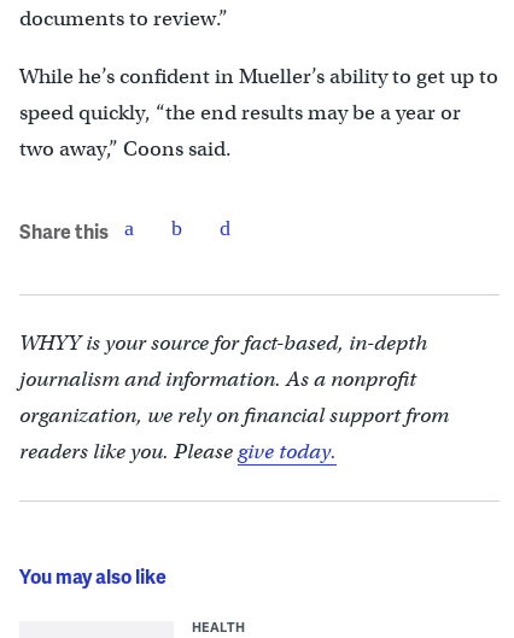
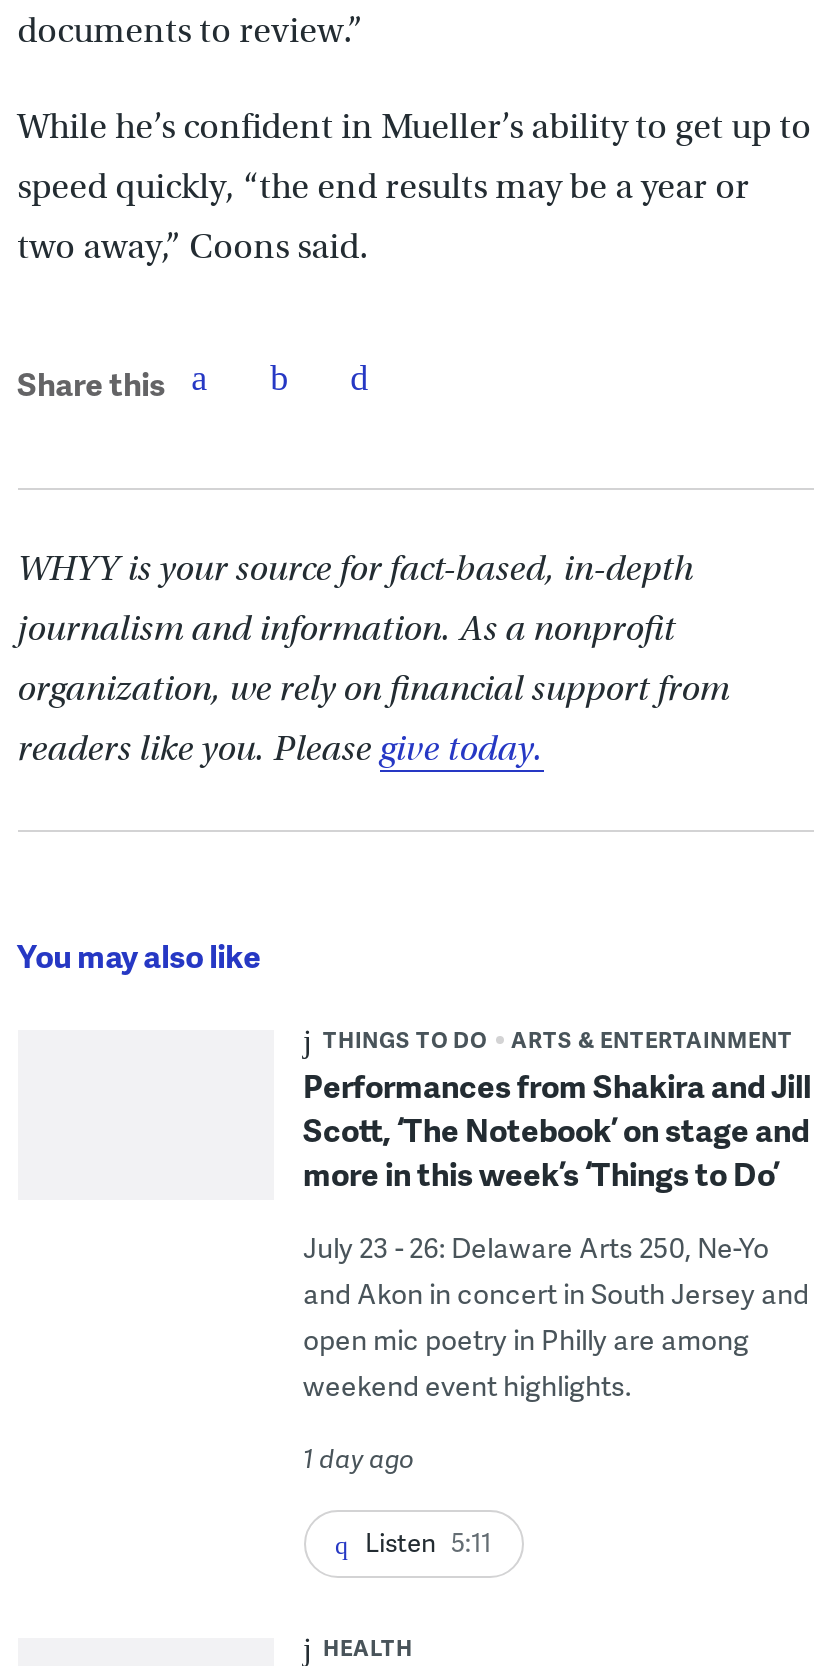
none -> [303,1023,811,1559] THINGS TO DO | ARTS & ENTERTAINMENT | Performances from Shakira and Jill | Scott, ‘The Notebook’ on stage and | more in this week’s ‘Things to Do’ | July 23 - 26: Delaware Arts 250, Ne-Yo | and Akon in concert in South Jersey and | open mic poetry in Philly are among | weekend event highlights. | 1 day ago | Listen 5:11

